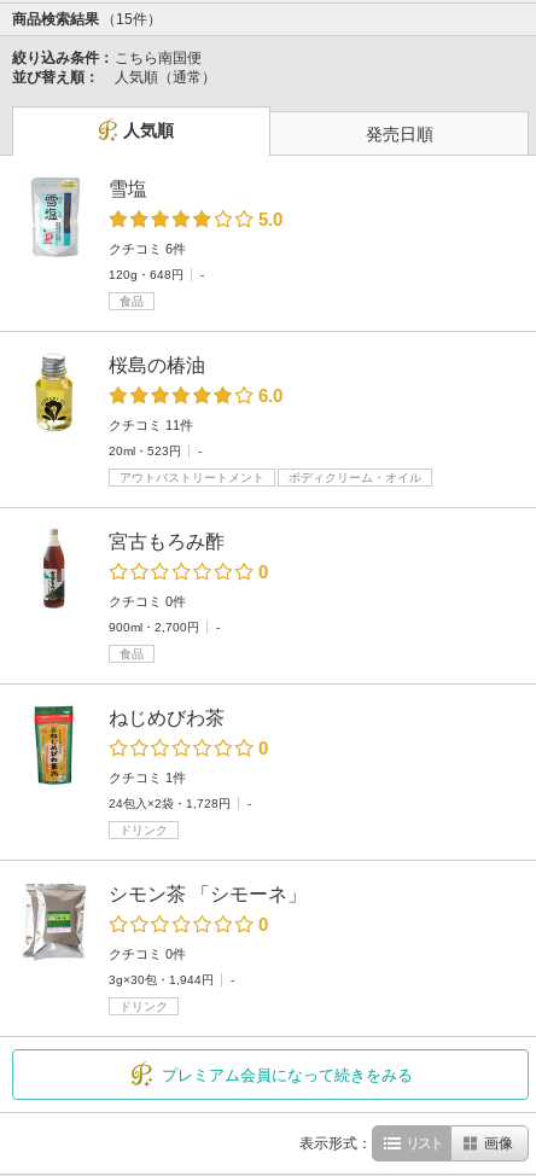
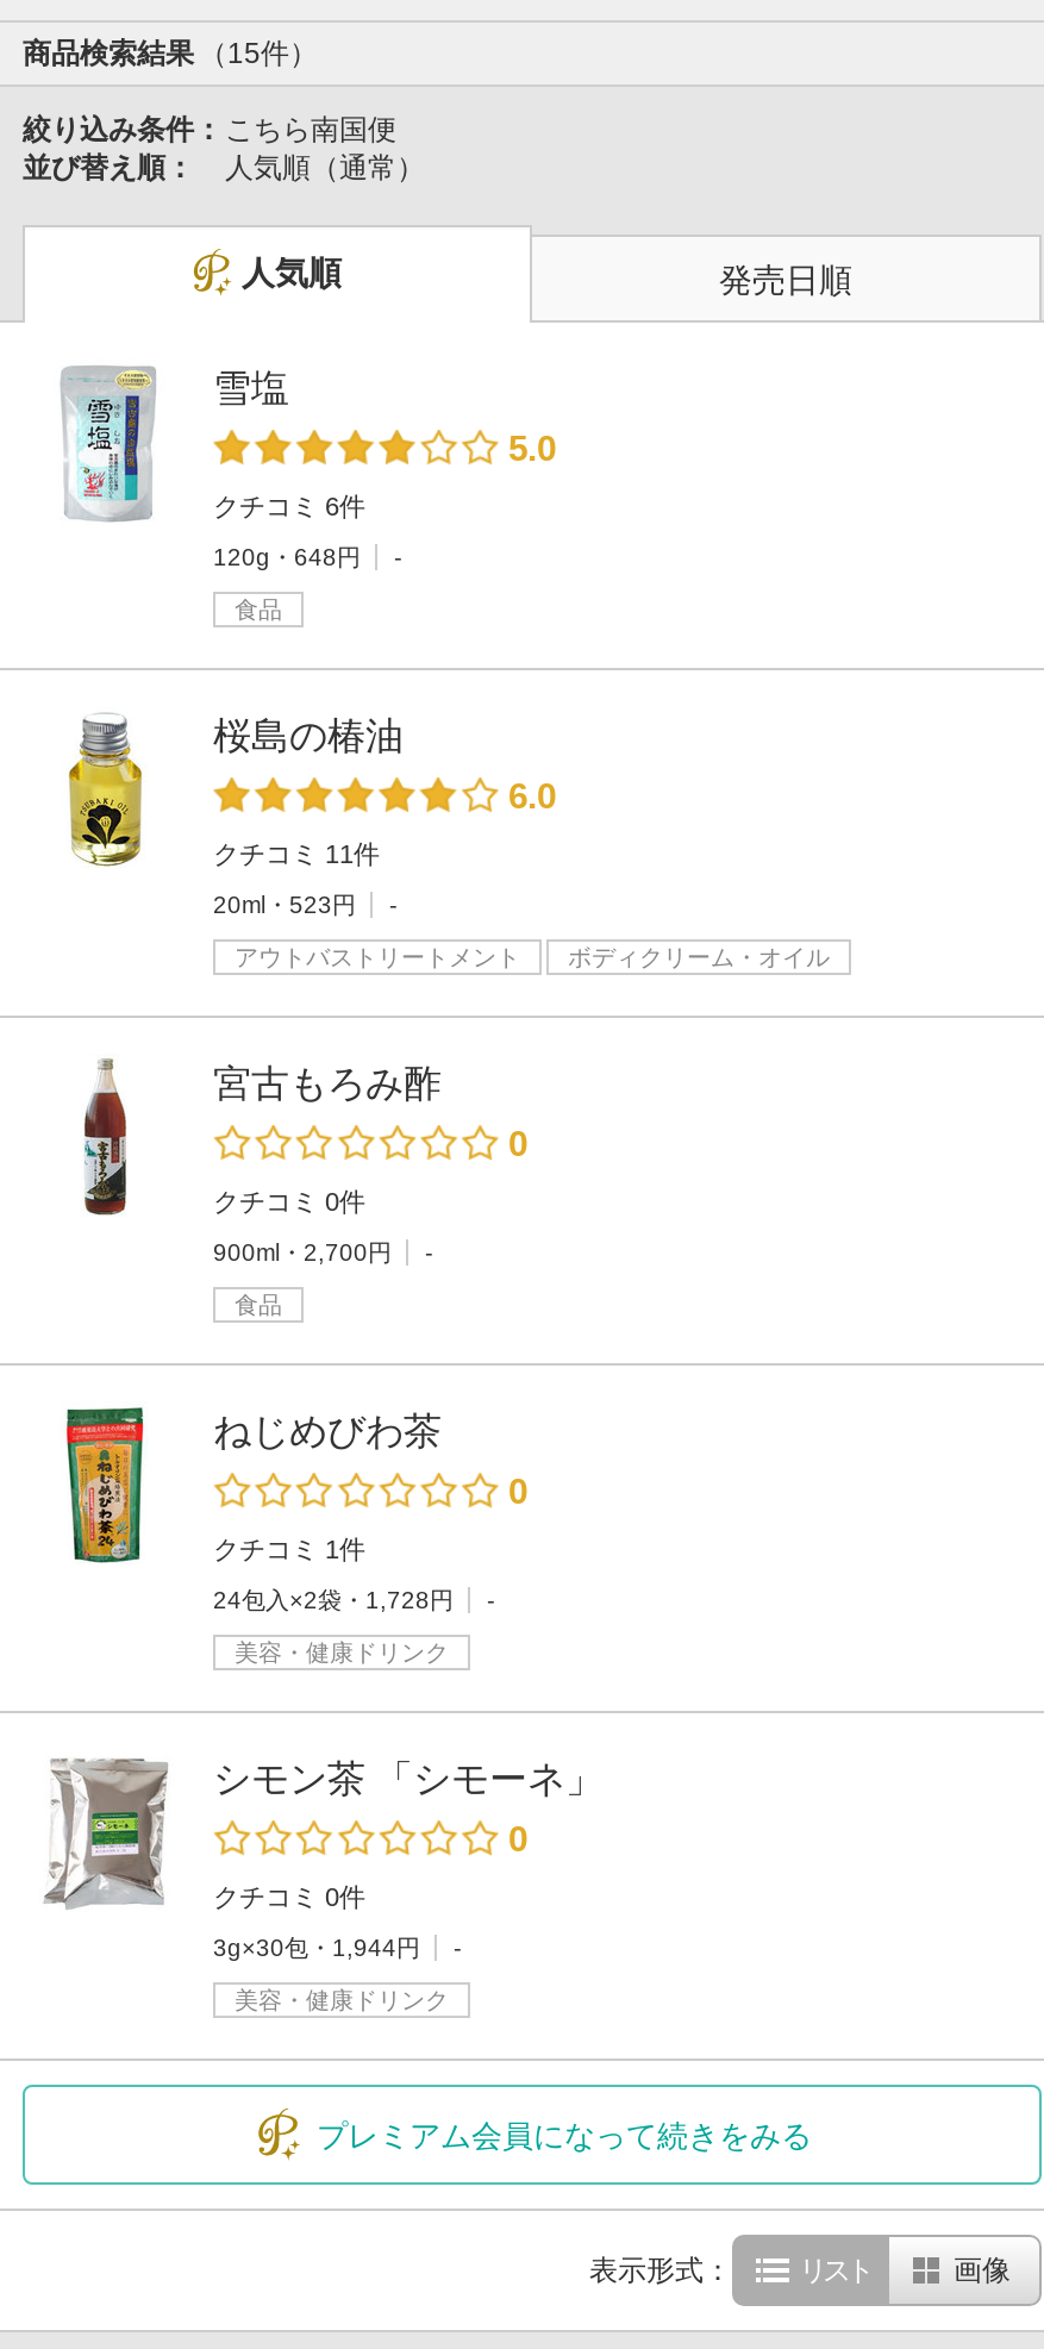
[120,823,168,837] ドリンク -> [235,1639,449,1666] 美容・健康ドリンク
[120,1000,168,1013] ドリンク -> [235,1987,449,2013] 美容・健康ドリンク

